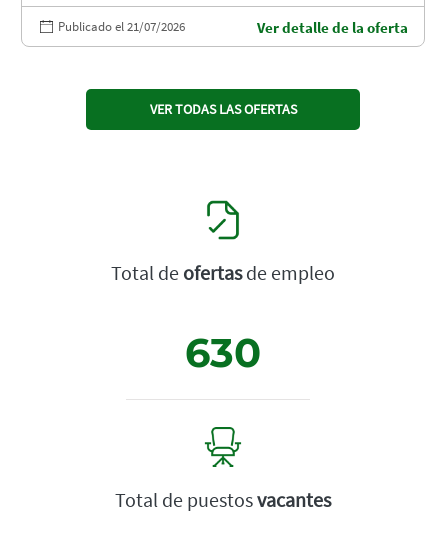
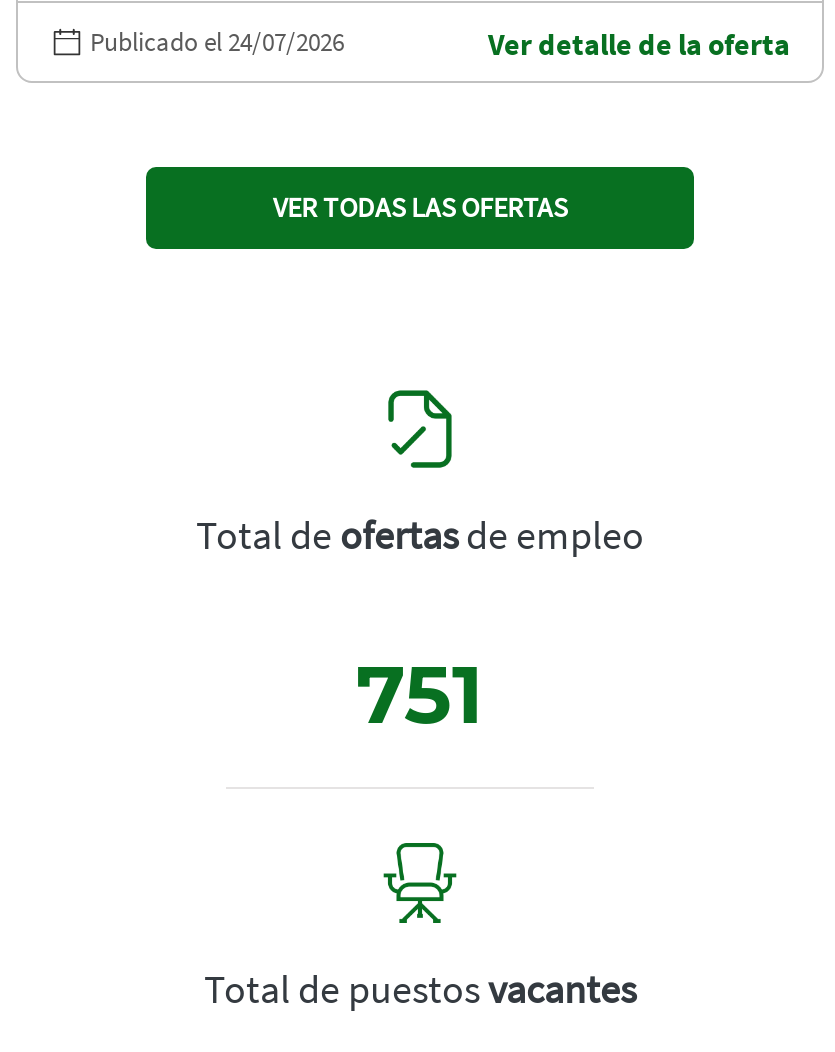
[58,18,185,35] Publicado el 21/07/2026 -> [90,25,344,59] Publicado el 24/07/2026
[185,328,261,377] 630 -> [356,645,484,743] 751

